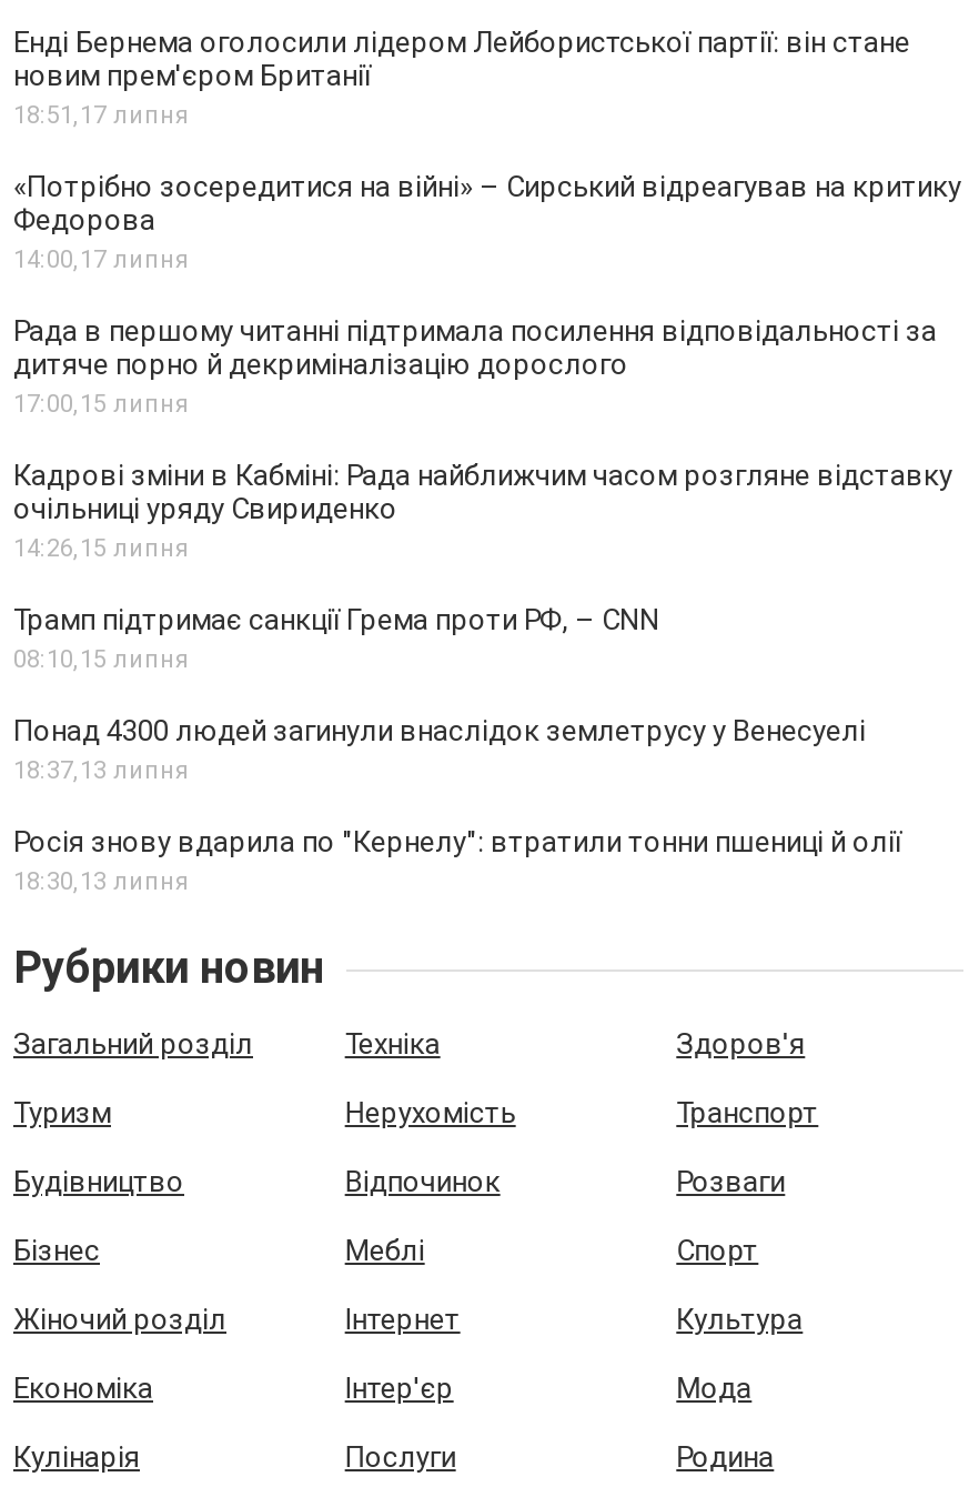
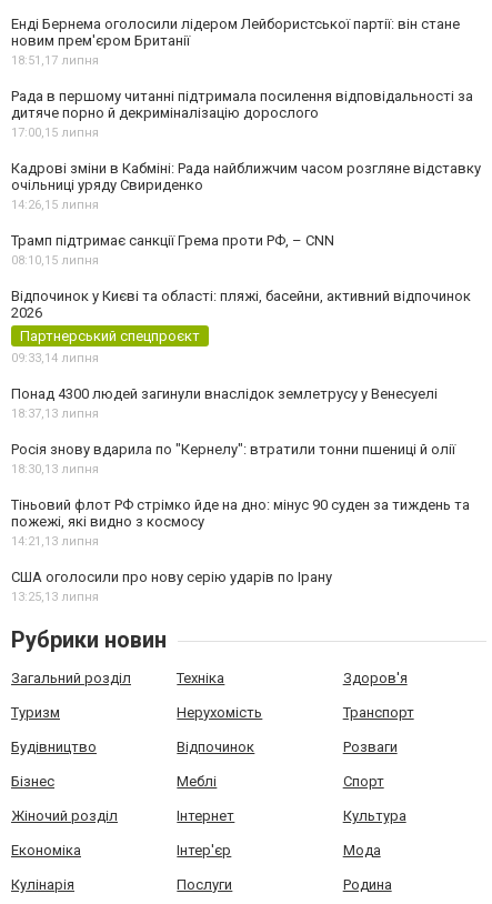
[13,170,961,274] «Потрібно зосередитися на війні» – Сирський відреагував на критику | Федорова | 14:00, 17 липня -> none
moved [13,314,952,674] -> [11,88,481,268]: Рада в першому читанні підтримала посилення відповідальності за | дитяче порно й декриміналізацію дорослого | 17:00, 15 липня | Кадрові зміни в Кабміні: Рада найближчим часом розгляне відставку | очільниці уряду Свириденко | 14:26, 15 липня | Трамп підтримає санкції Грема проти РФ, – CNN | 08:10, 15 липня
none -> [11,288,471,365] Відпочинок у Києві та області: пляжі, басейни, активний відпочинок | 2026 | Партнерський спецпроєкт | 09:33,14 липня
none -> [11,496,470,604] Тіньовий флот РФ стрімко йде на дно: мінус 90 суден за тиждень та | пожежі, які видно з космосу | 14:21, 13 липня | США оголосили про нову серію ударів по Ірану | 13:25,13 липня

